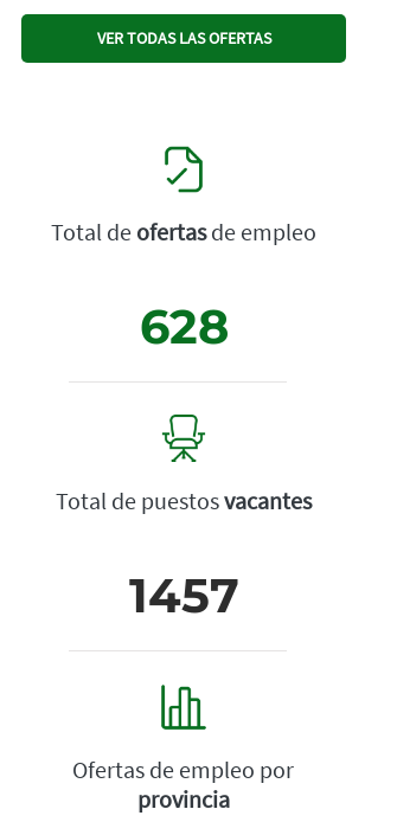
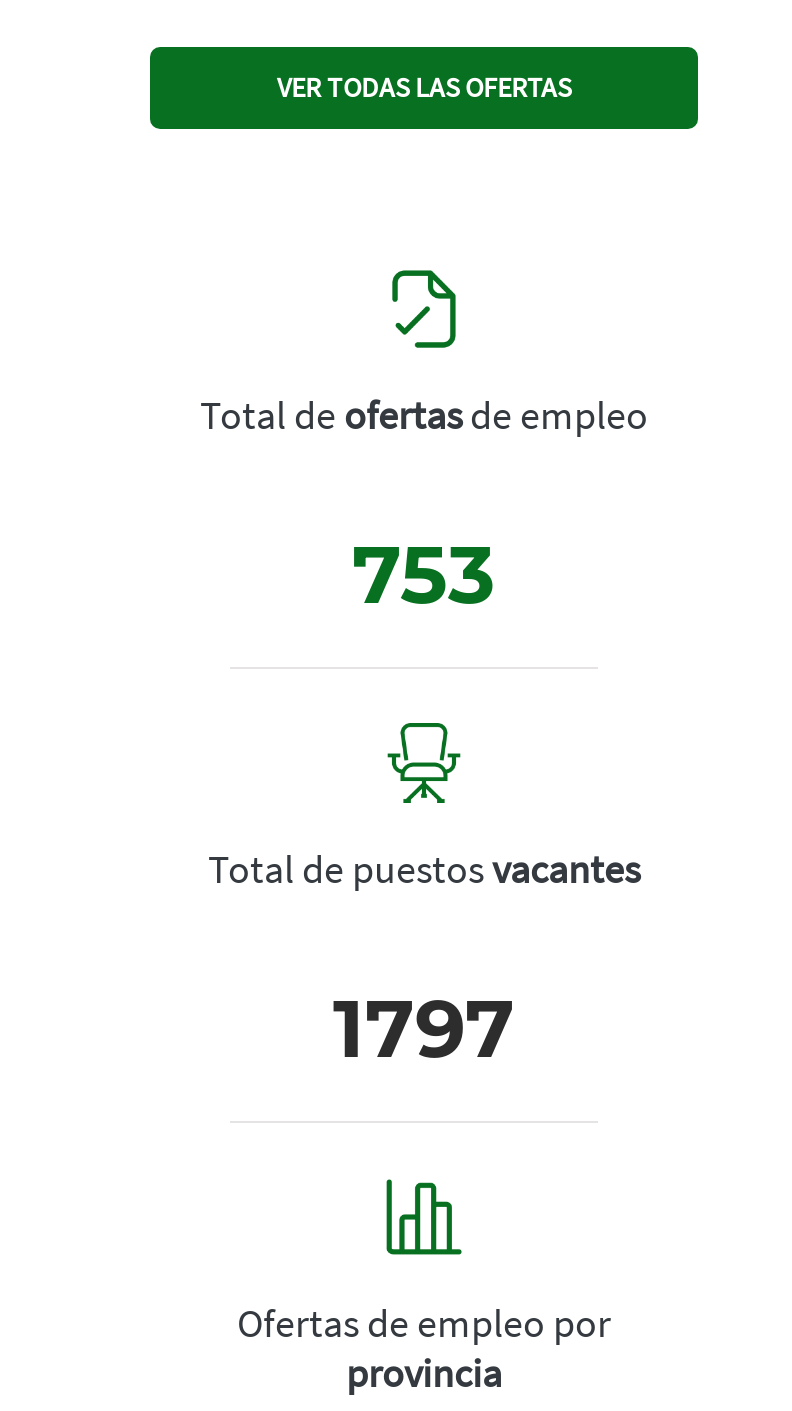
[139,297,228,355] 628 -> [352,526,496,624] 753
[129,566,239,624] 1457 -> [333,980,515,1078] 1797

